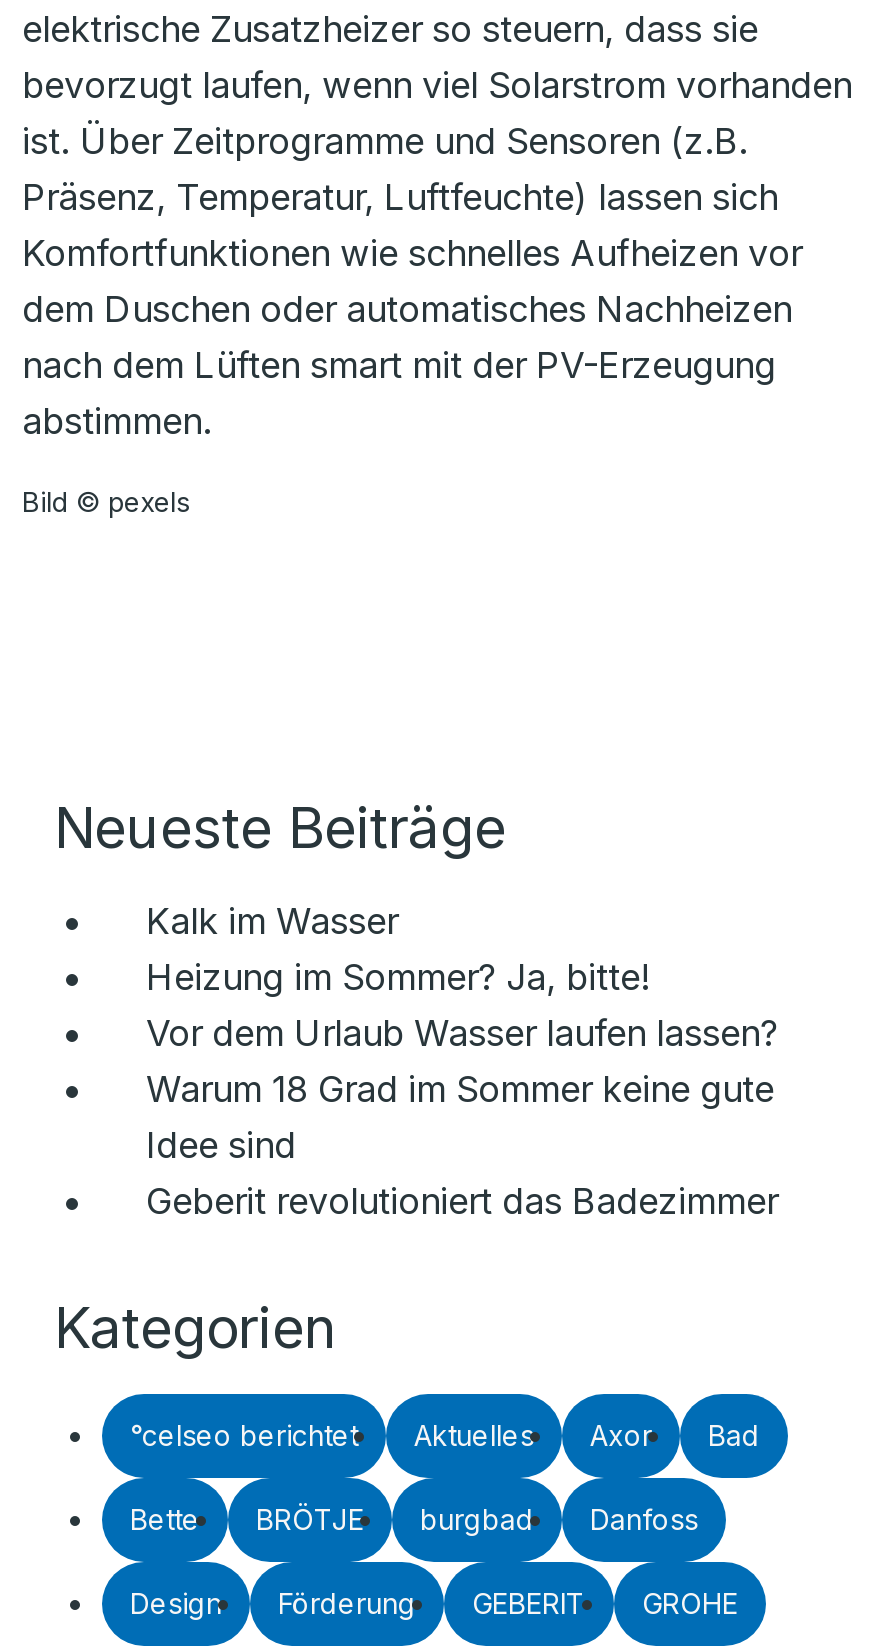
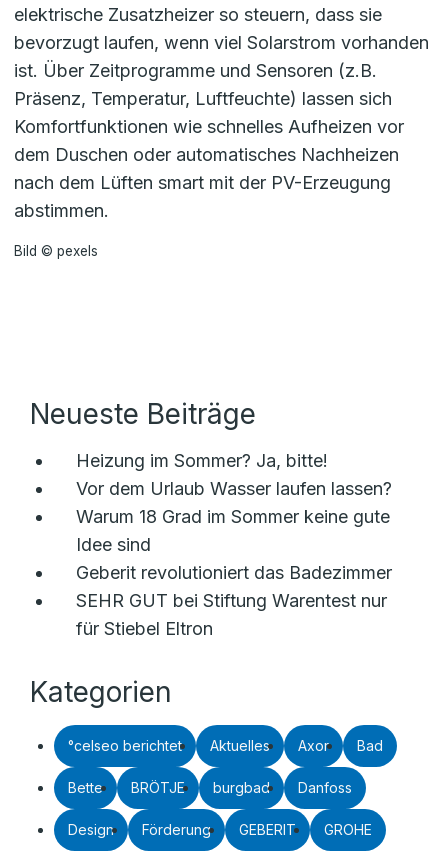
[146,900,398,942] Kalk im Wasser -> none
moved [146,956,778,1222] -> [76,450,392,583]: Heizung im Sommer? Ja, bitte! | Vor dem Urlaub Wasser laufen lassen? | Warum 18 Grad im Sommer keine gute | Idee sind | Geberit revolutioniert das Badezimmer
none -> [76,590,387,639] SEHR GUT bei Stiftung Warentest nur | für Stiebel Eltron

